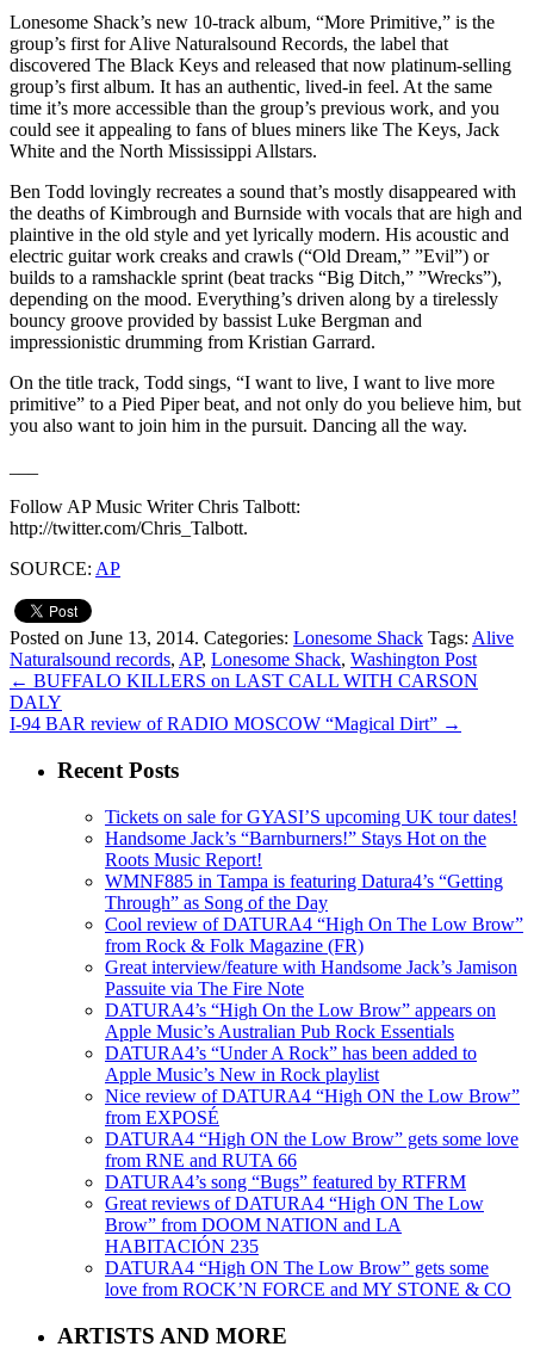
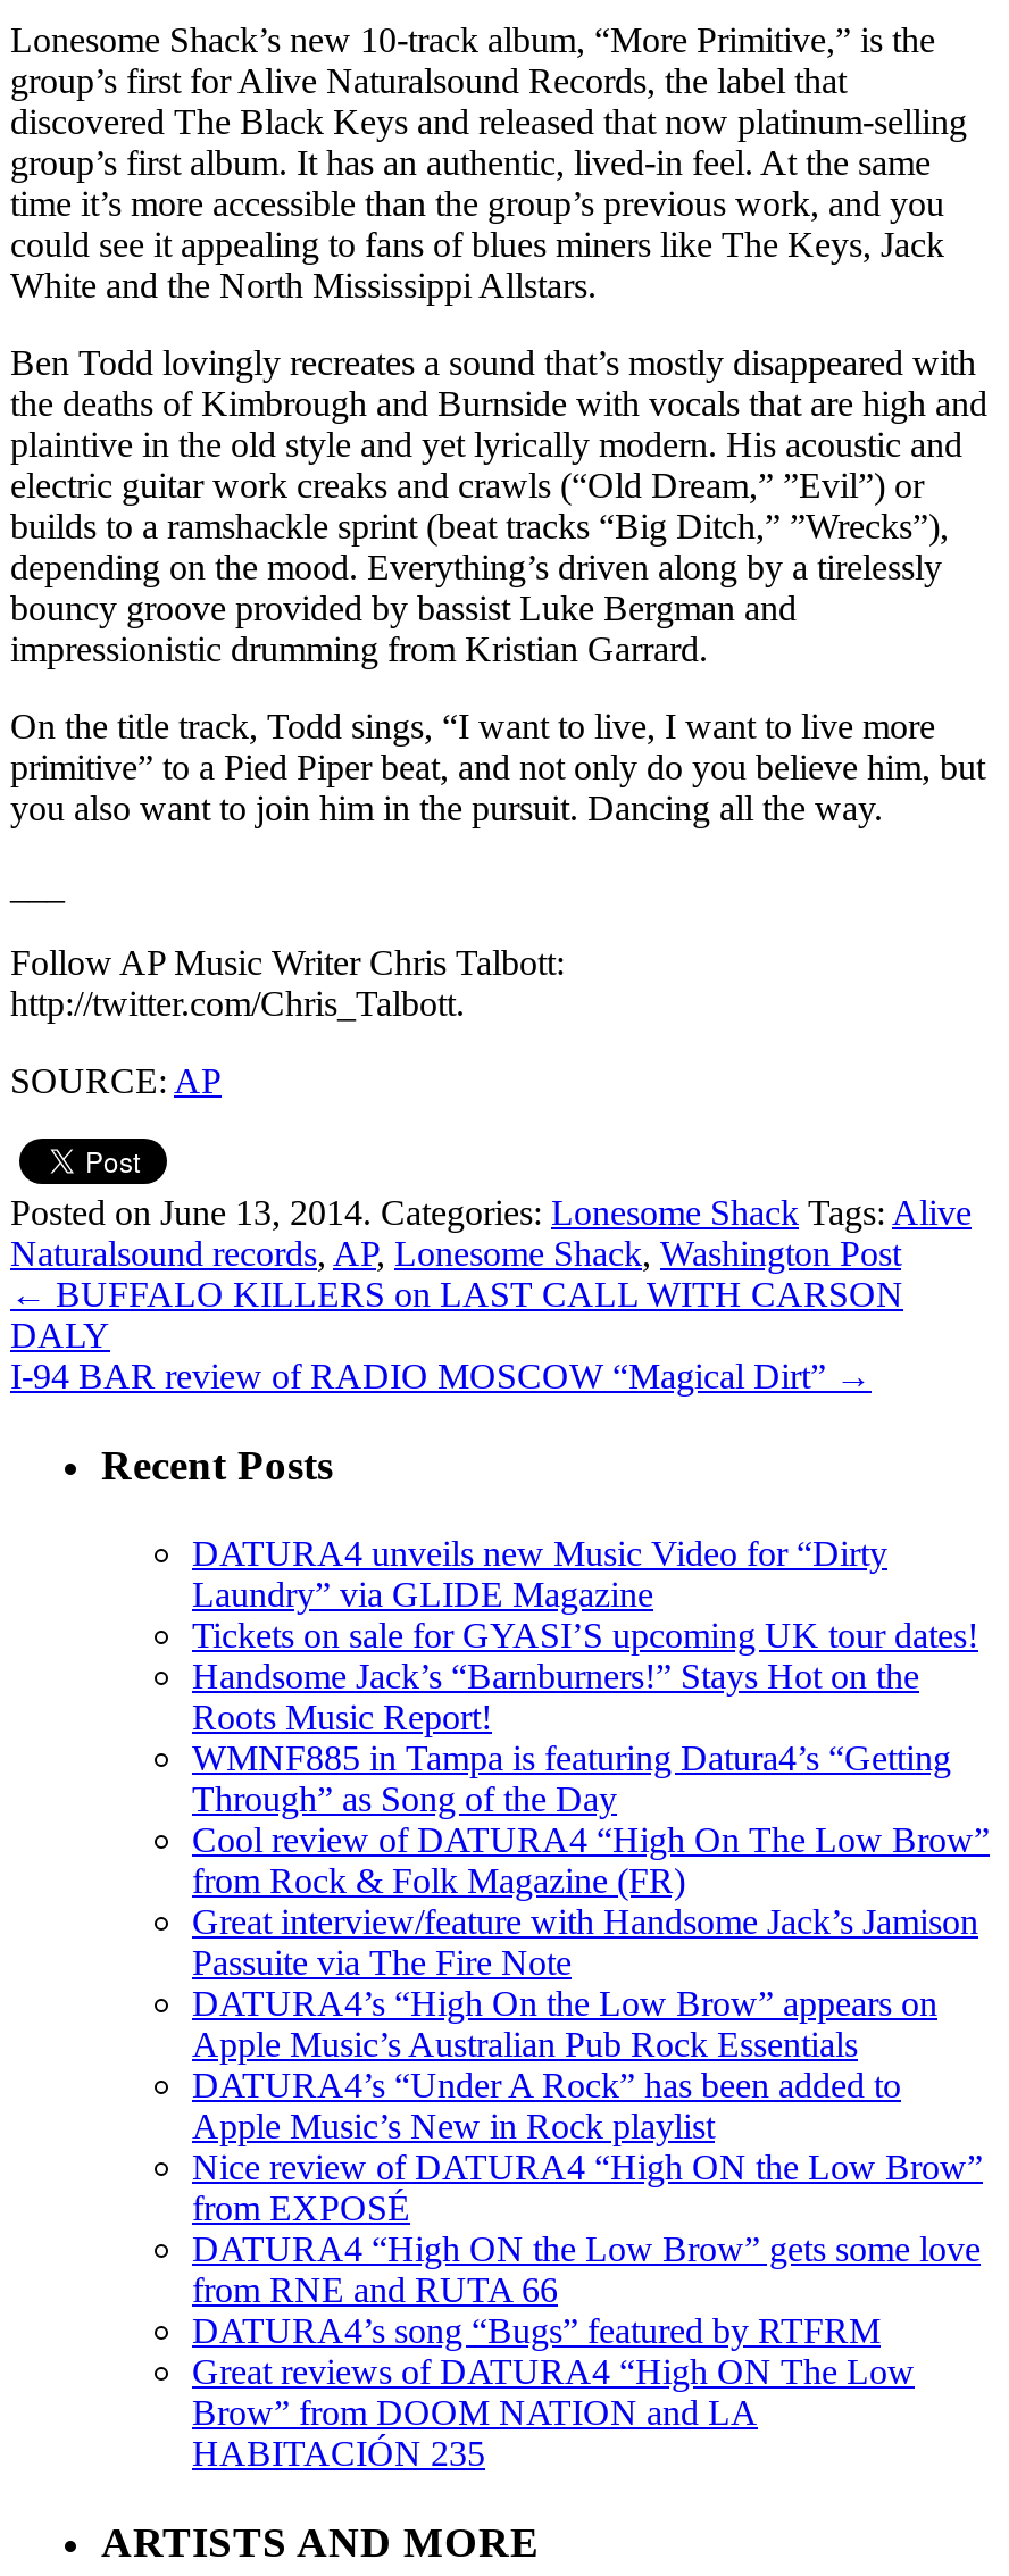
none -> [192,1534,887,1613] DATURA4 unveils new Music Video for “Dirty | Laundry” via GLIDE Magazine
moved [105,806,523,1256] -> [192,1616,990,2472]: Tickets on sale for GYASI’S upcoming UK tour dates! | Handsome Jack’s “Barnburners!” Stays Hot on the | Roots Music Report! | ... | Brow” from DOOM NATION and LA | HABITACIÓN 235
[105,1257,511,1299] DATURA4 “High ON The Low Brow” gets some | love from ROCK’N FORCE and MY STONE & CO -> none

